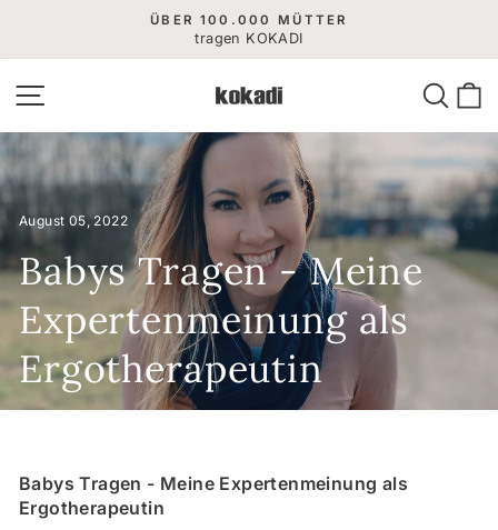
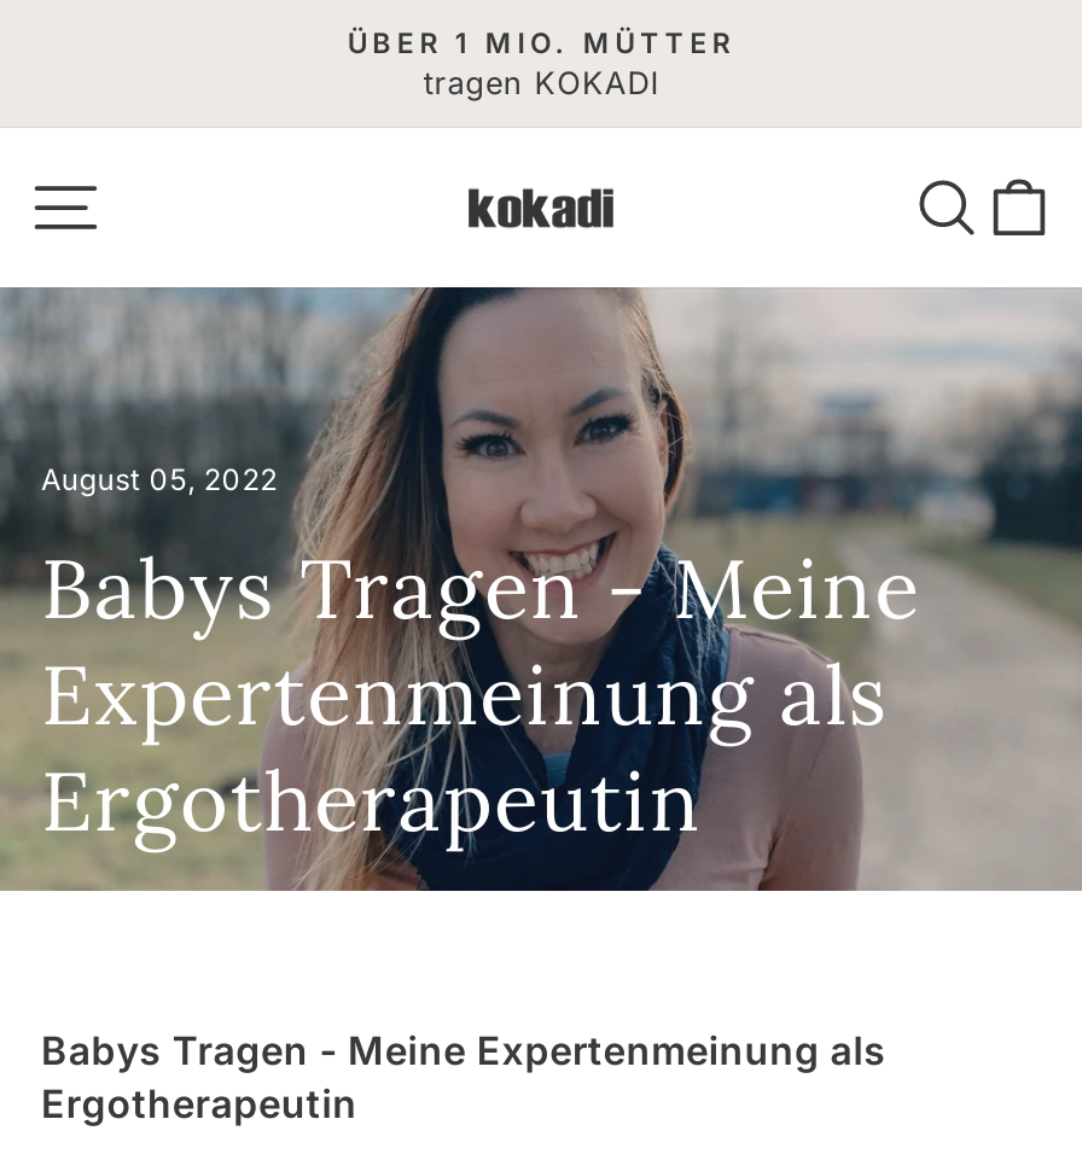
[150,12,348,28] ÜBER 100.000 MÜTTER -> [347,27,735,60] ÜBER 1 MIO. MÜTTER

